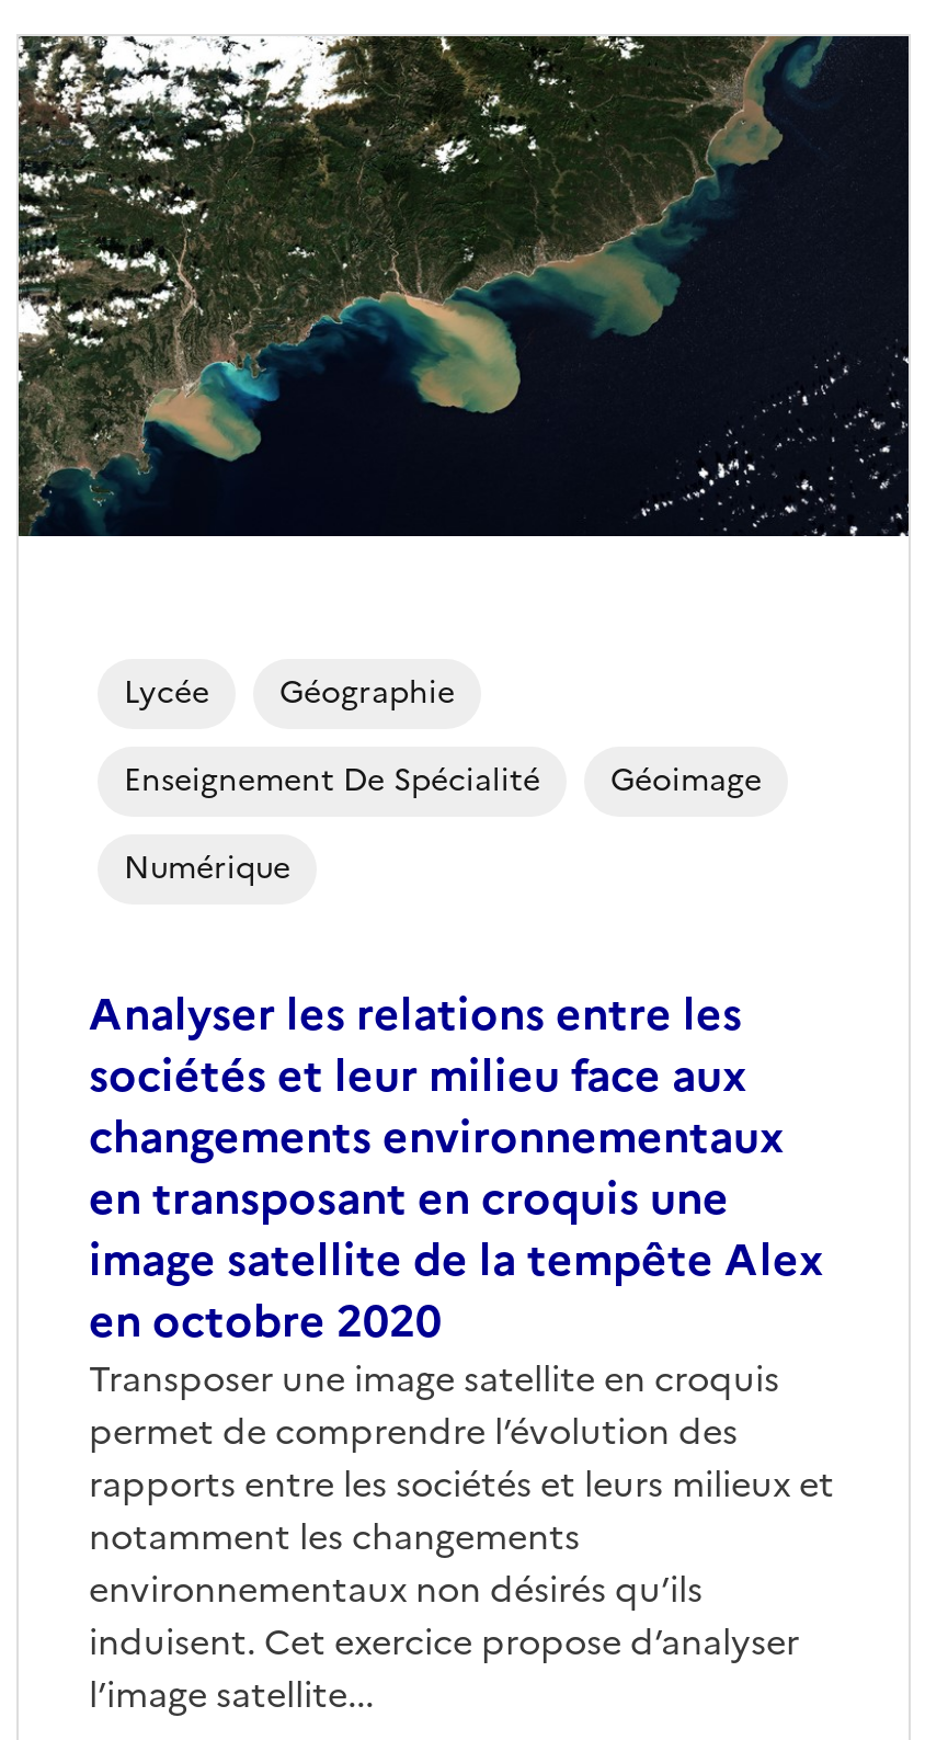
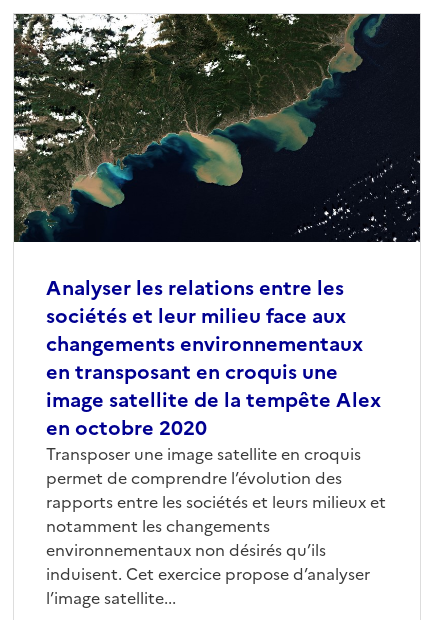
[124,670,762,891] Lycée | Géographie | Enseignement De Spécialité | Géoimage | Numérique -> none

